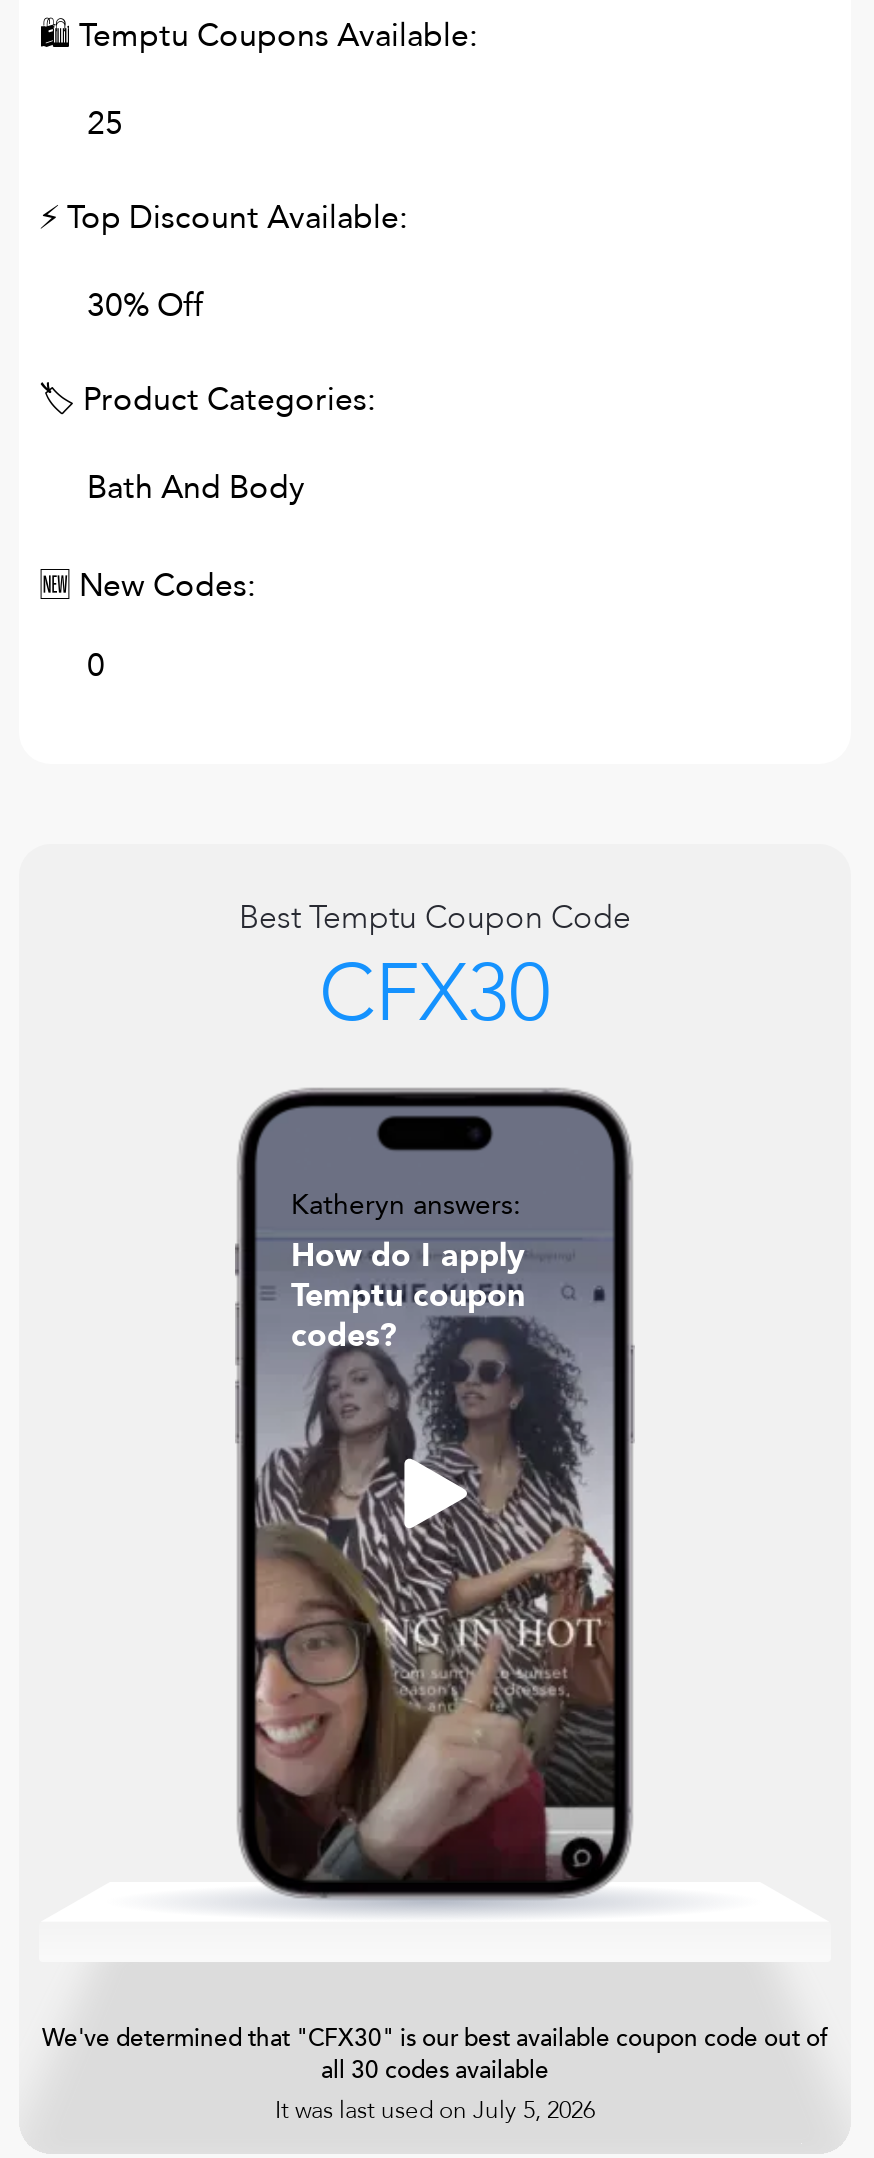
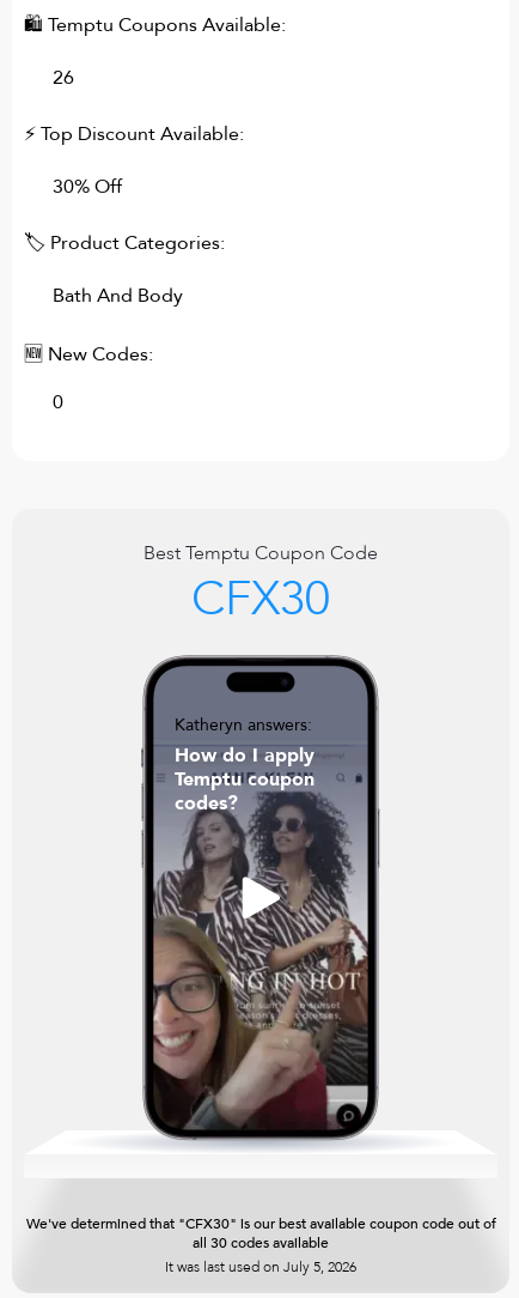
[87,102,123,146] 25 -> [53,65,74,91] 26

